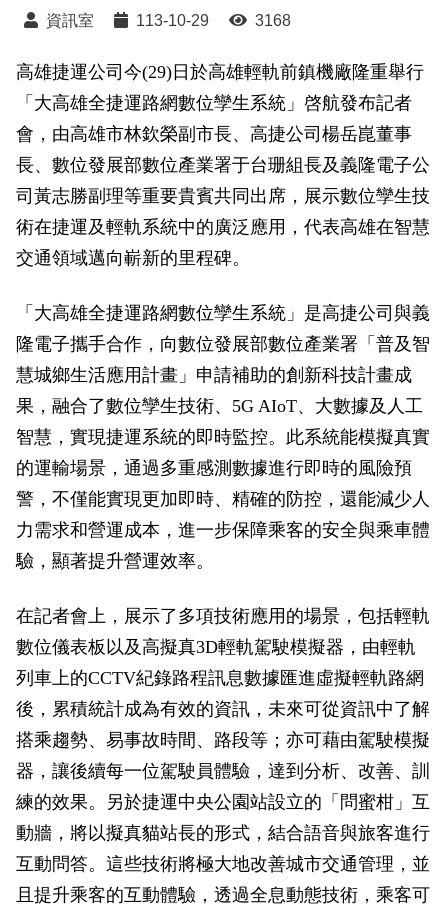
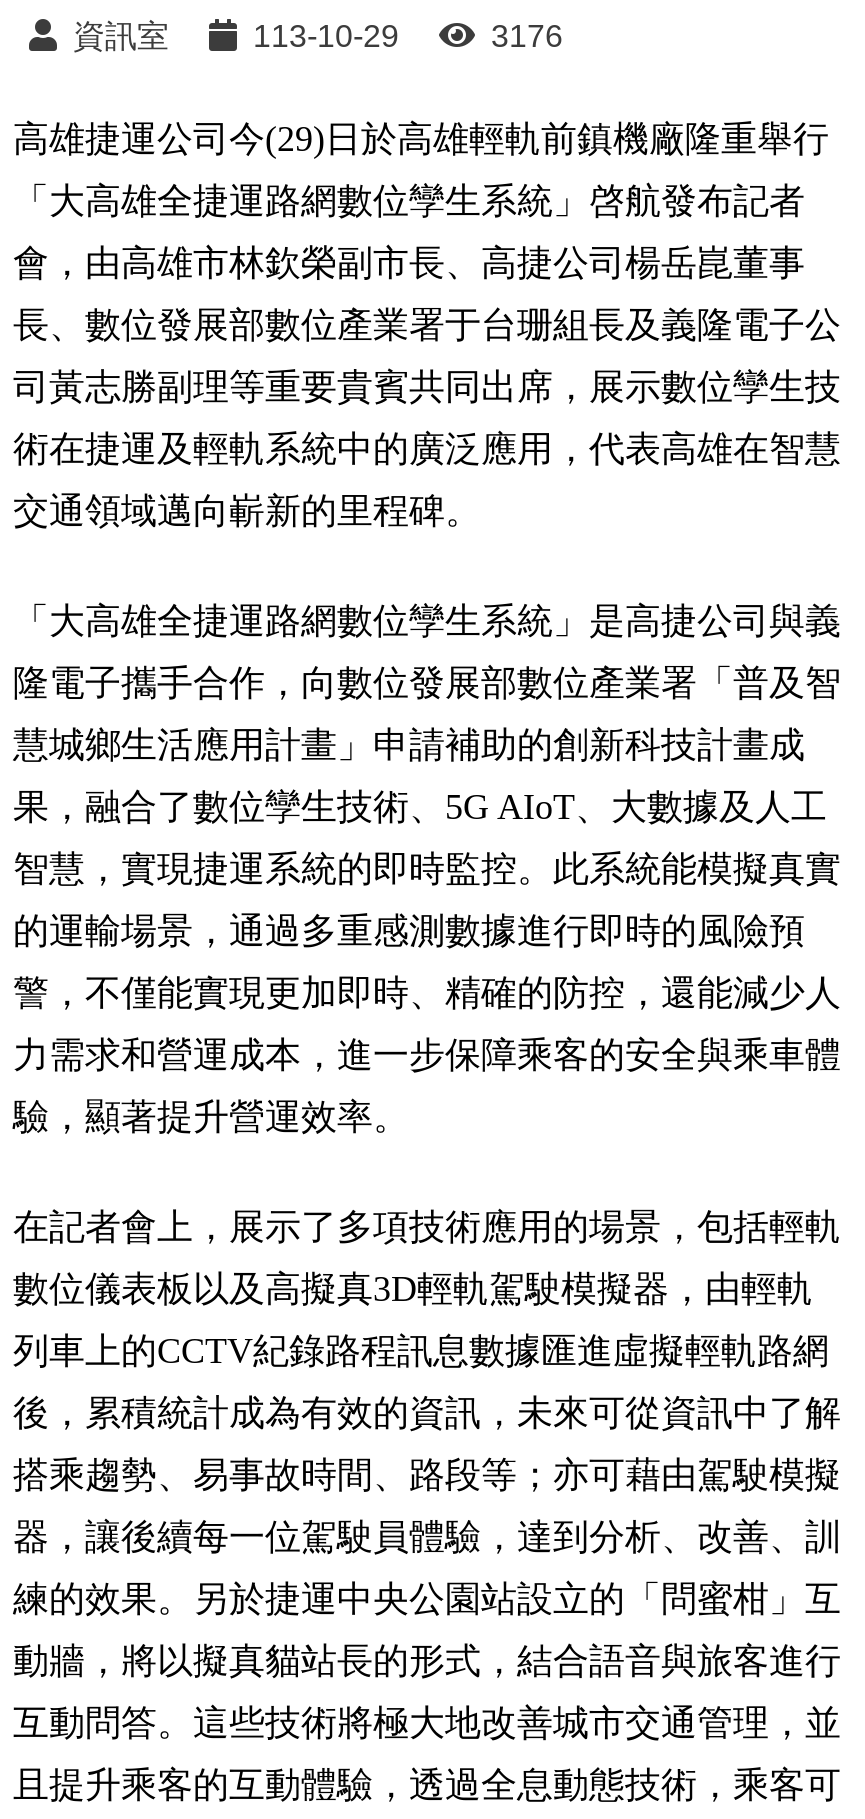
[255,12,291,29] 3168 -> [491,19,563,53] 3176

